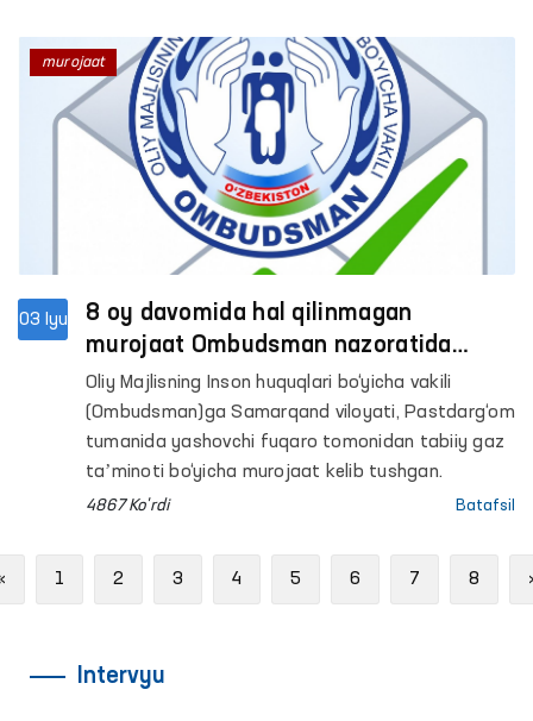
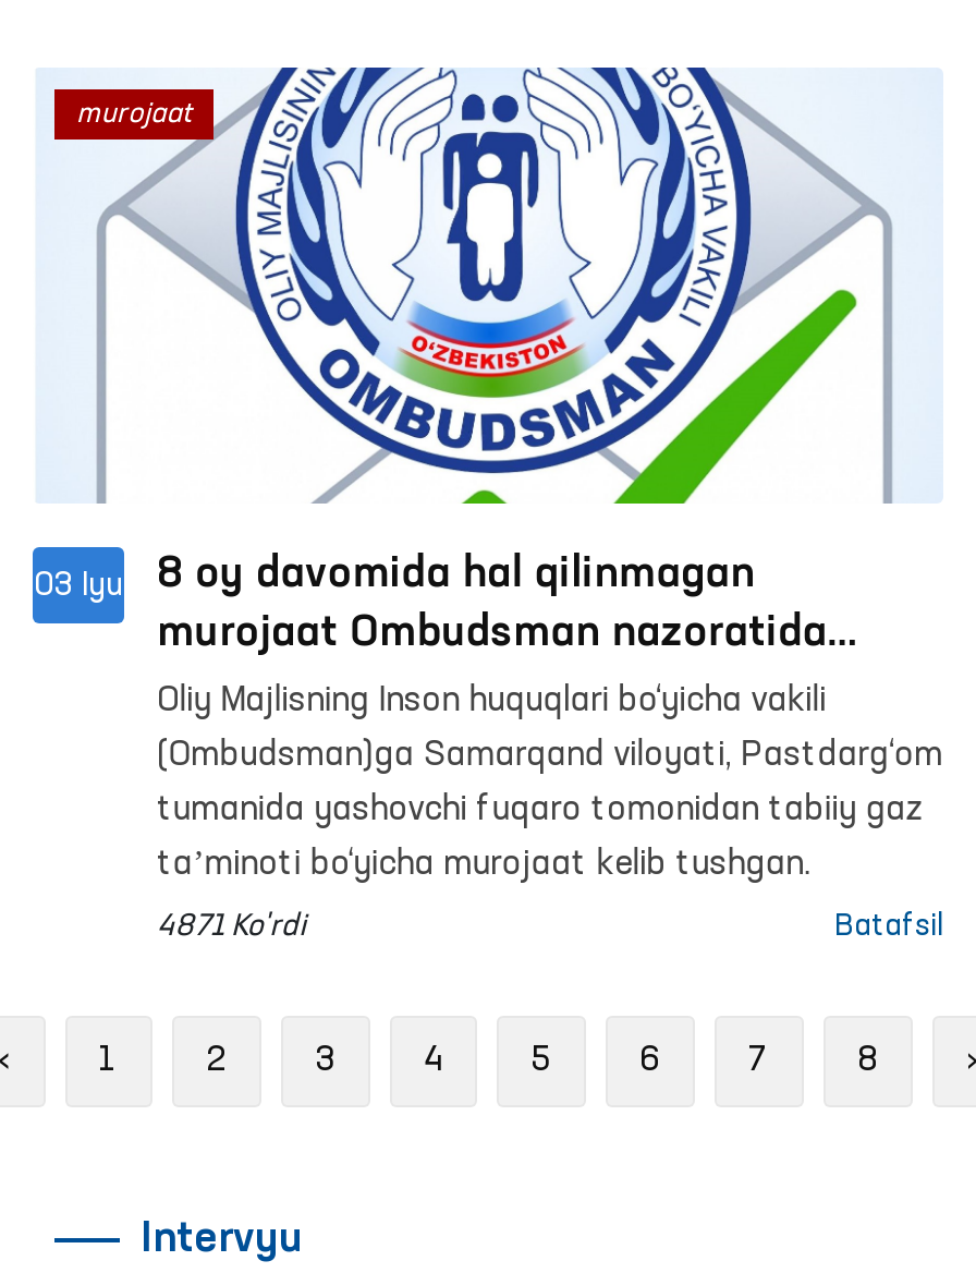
[86,497,169,514] 4867 Ko'rdi -> [157,911,306,942] 4871 Ko'rdi

